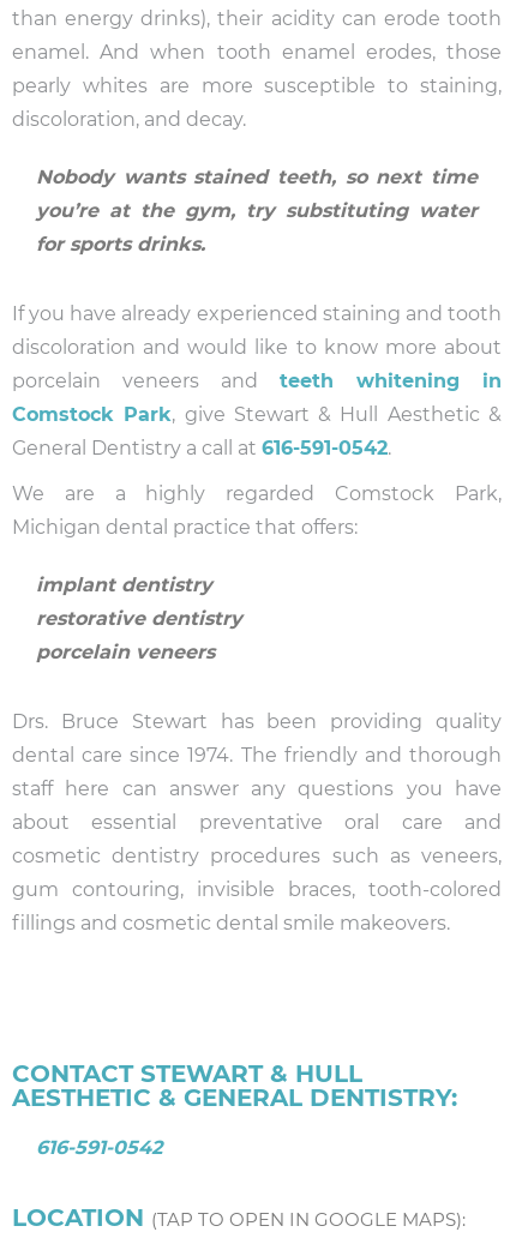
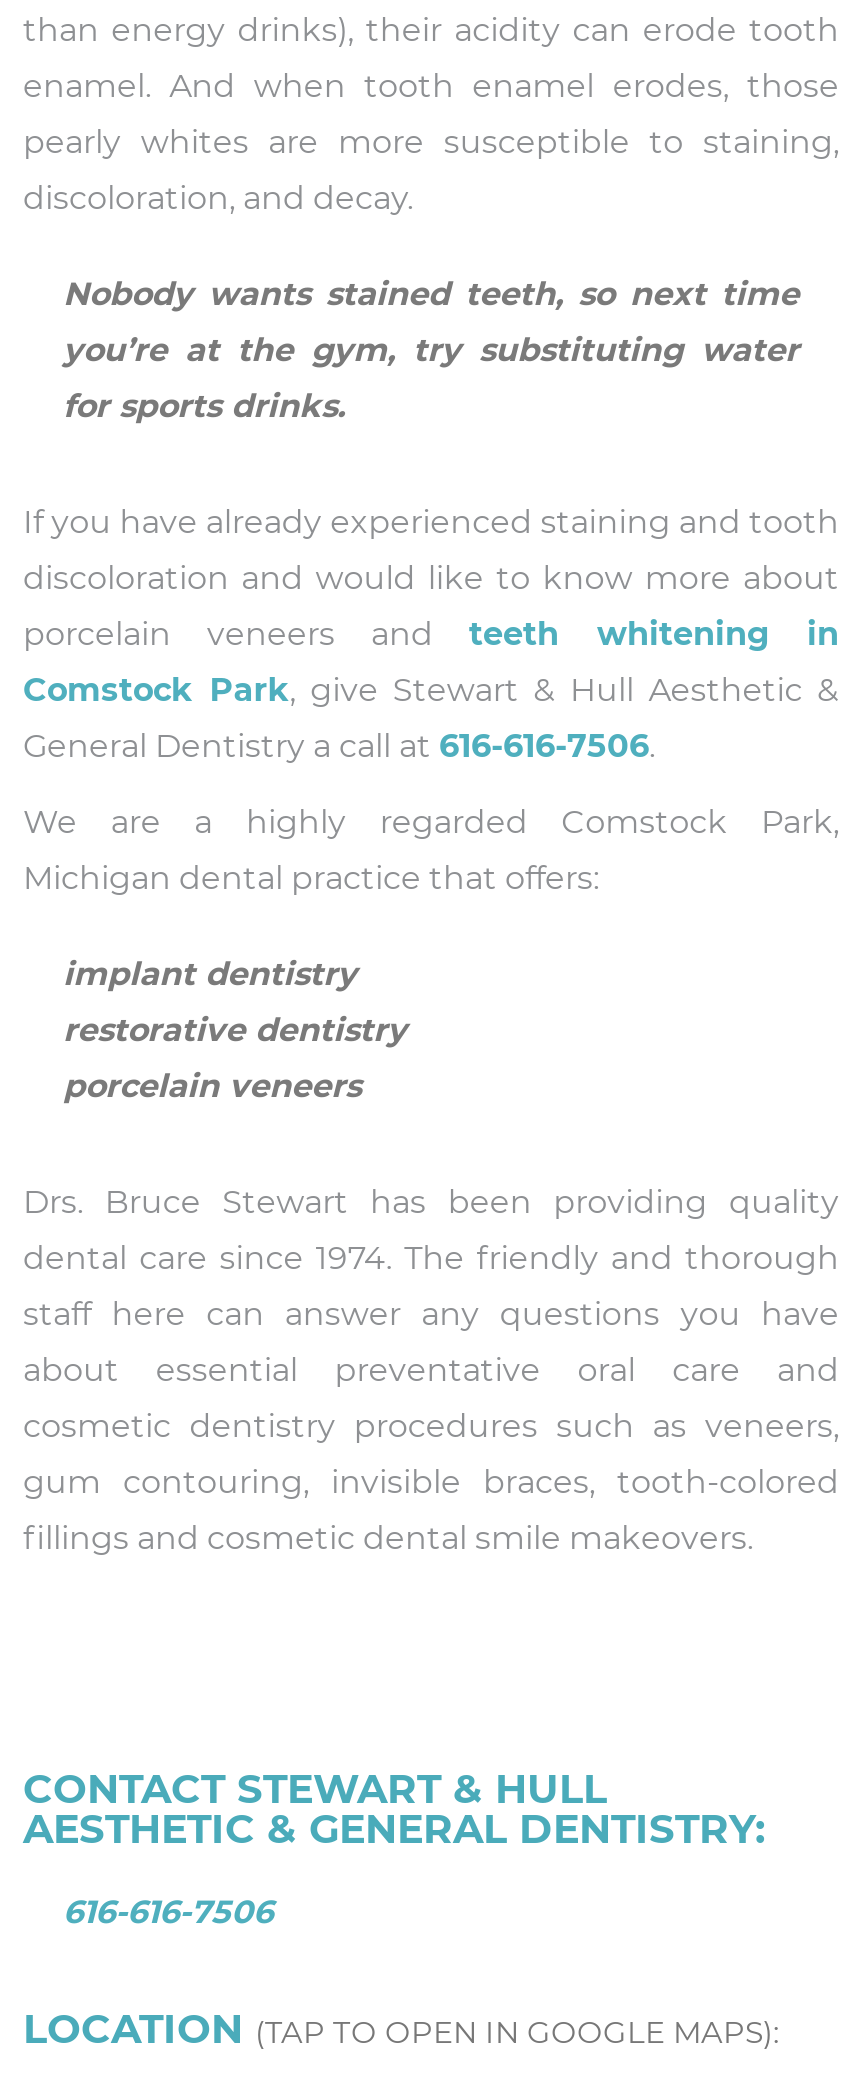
[12,437,391,459] General Dentistry a call at 616-591-0542. -> [23,727,655,765] General Dentistry a call at 616-616-7506.
[36,1136,162,1159] 616-591-0542 -> [63,1893,273,1931] 616-616-7506

